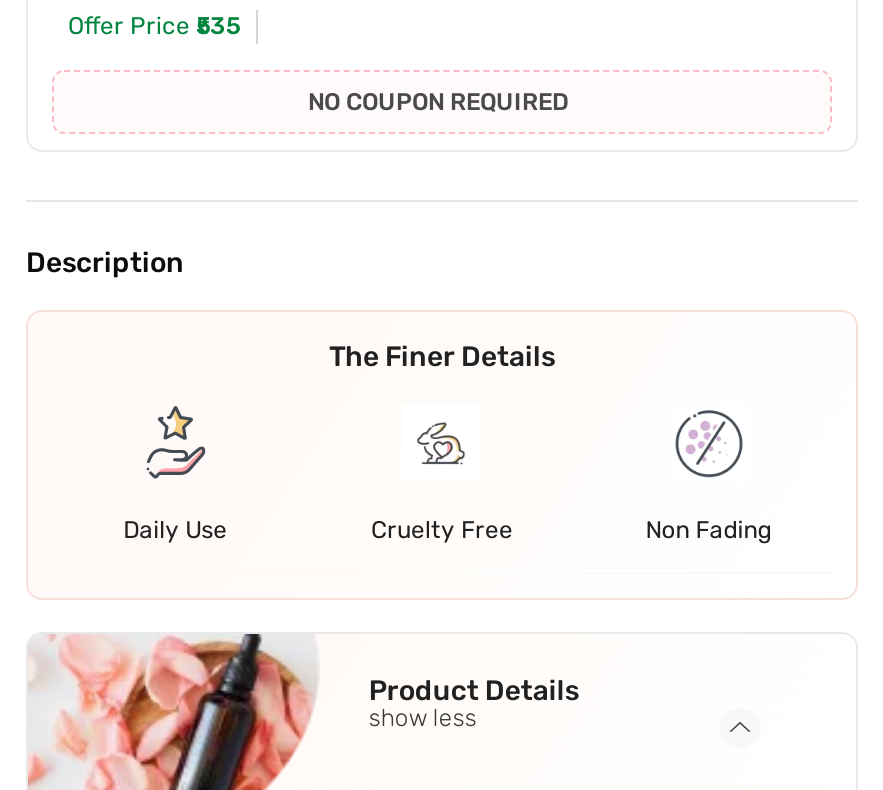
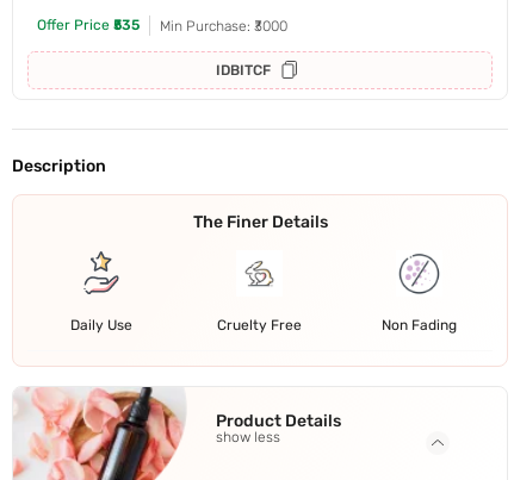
[308,89,568,117] NO COUPON REQUIRED -> [160,18,287,79] Min Purchase: ₹3000 | IDBITCF

